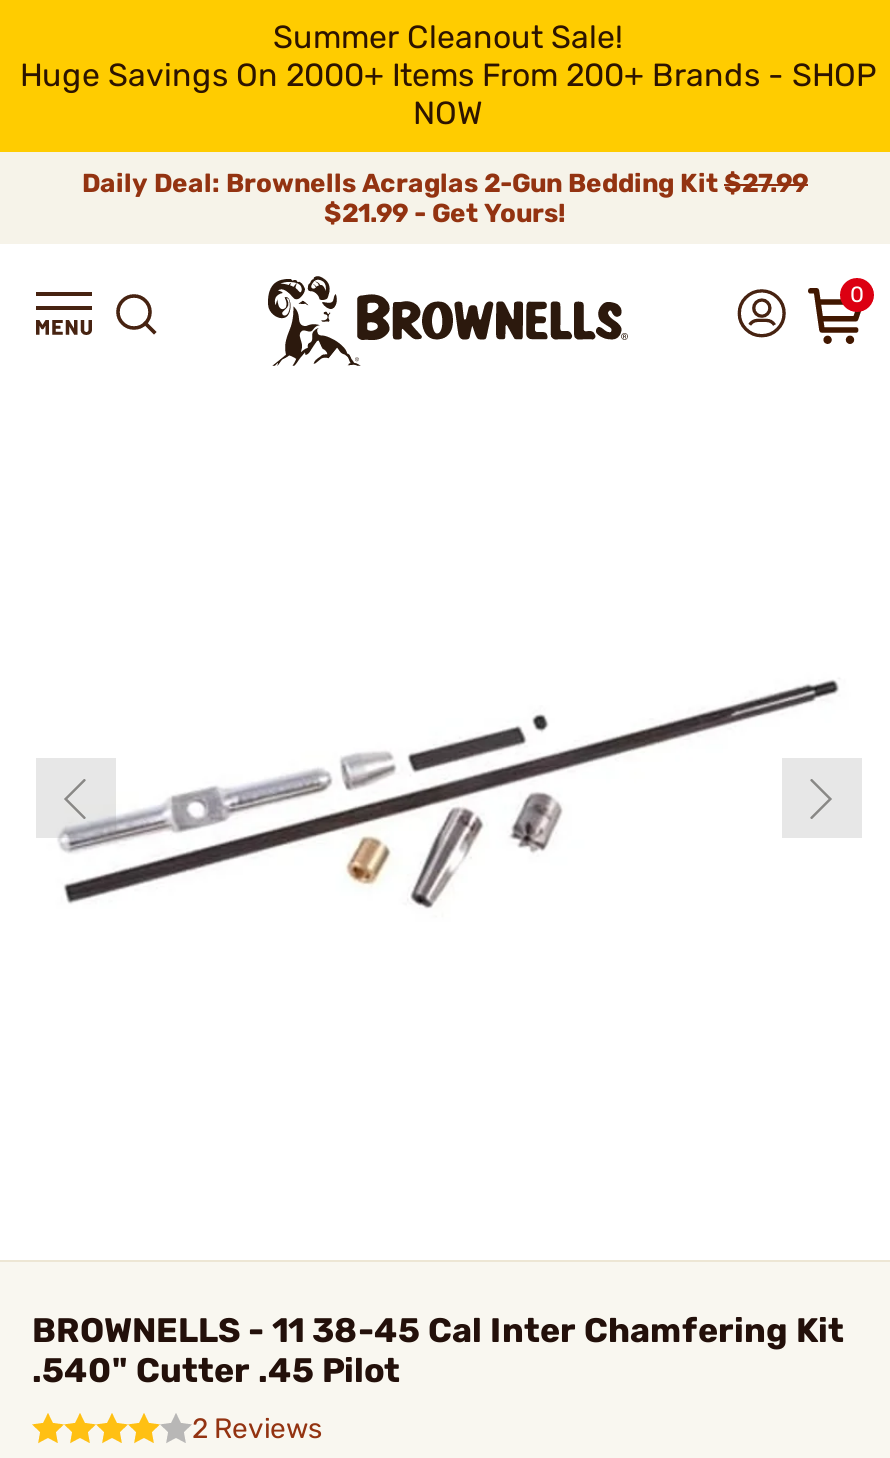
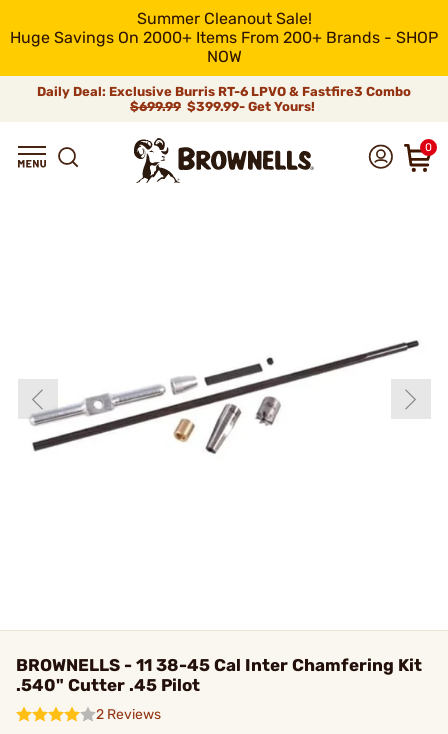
[82,168,808,228] Daily Deal: Brownells Acraglas 2-Gun Bedding Kit $27.99 | $21.99 - Get Yours! -> [37,84,411,114] Daily Deal: Exclusive Burris RT-6 LPVO & Fastfire3 Combo | $699.99 $399.99- Get Yours!

